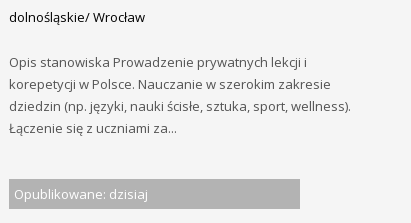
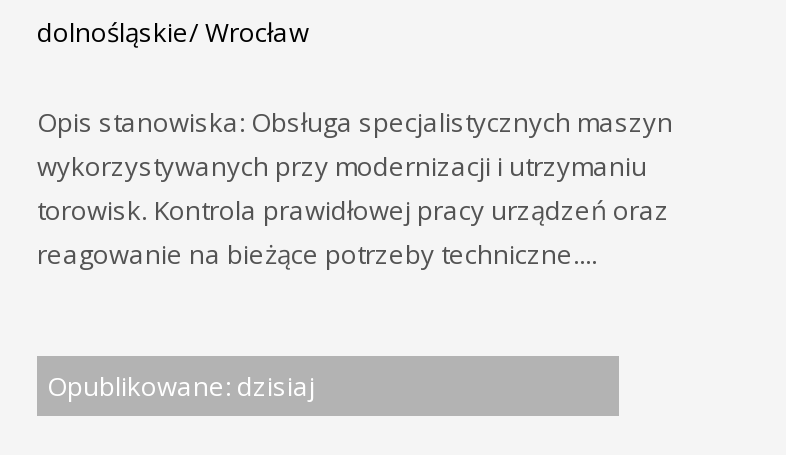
[9,53,351,137] Opis stanowiska Prowadzenie prywatnych lekcji i | korepetycji w Polsce. Nauczanie w szerokim zakresie | dziedzin (np. języki, nauki ścisłe, sztuka, sport, wellness). | Łączenie się z uczniami za... -> [37,105,673,273] Opis stanowiska: Obsługa specjalistycznych maszyn | wykorzystywanych przy modernizacji i utrzymaniu | torowisk. Kontrola prawidłowej pracy urządzeń oraz | reagowanie na bieżące potrzeby techniczne....

